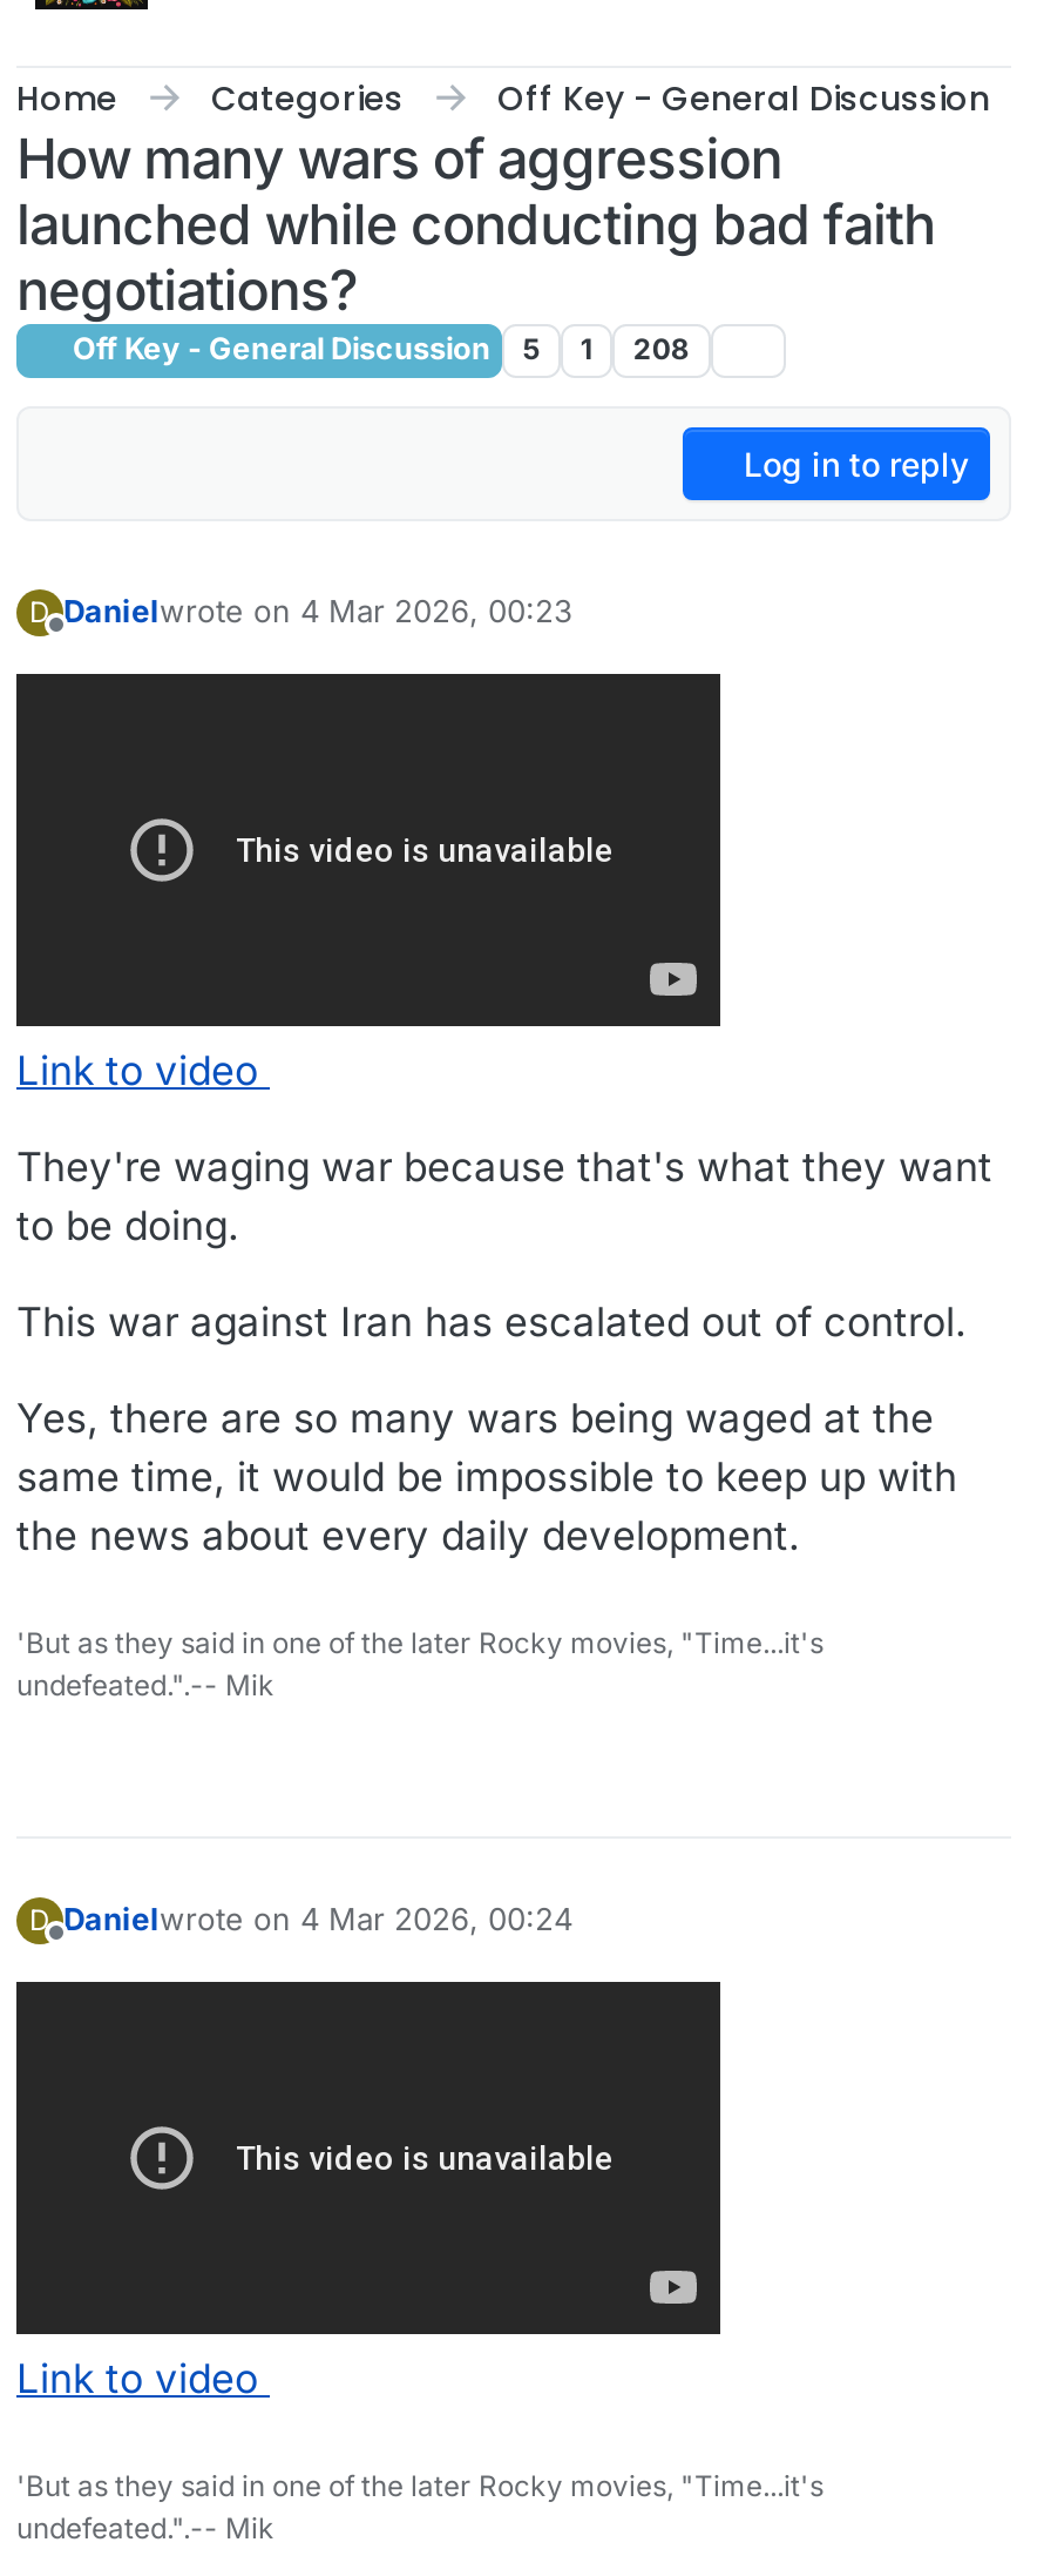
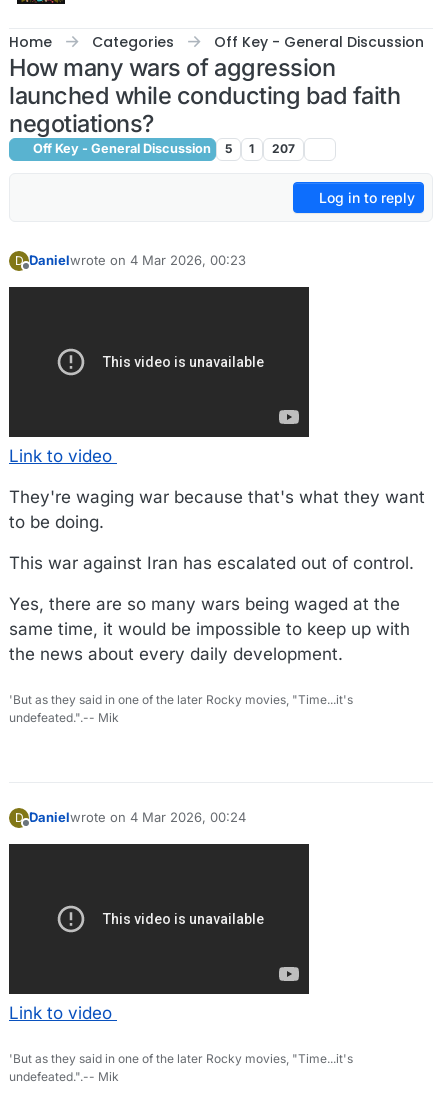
[65,332,690,367] Off Key - General Discussion 5 1 208 -> [30,141,295,156] Off Key - General Discussion 5 1 207

